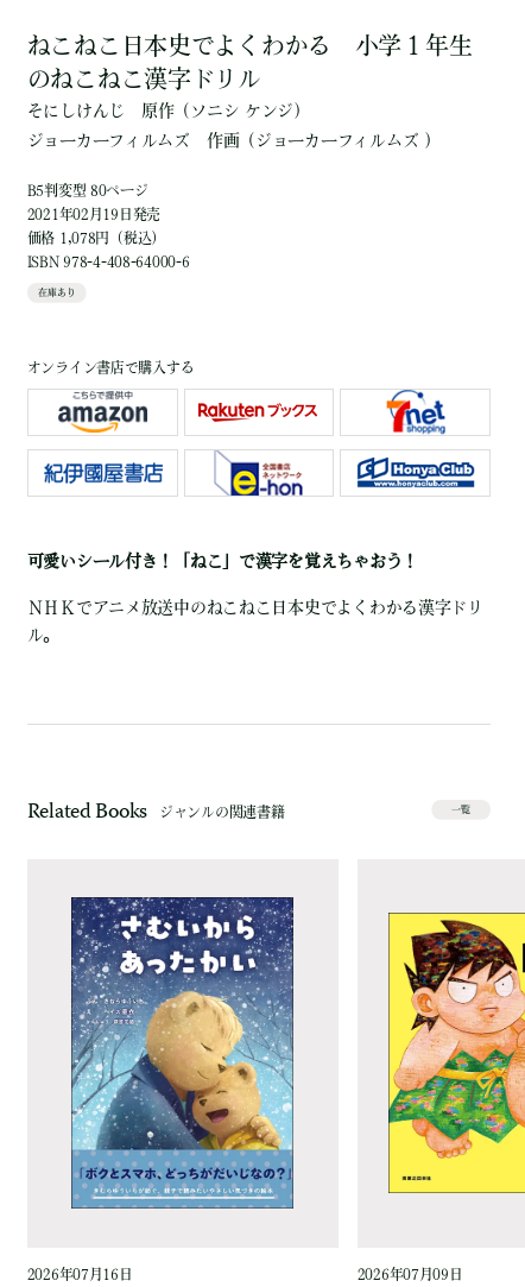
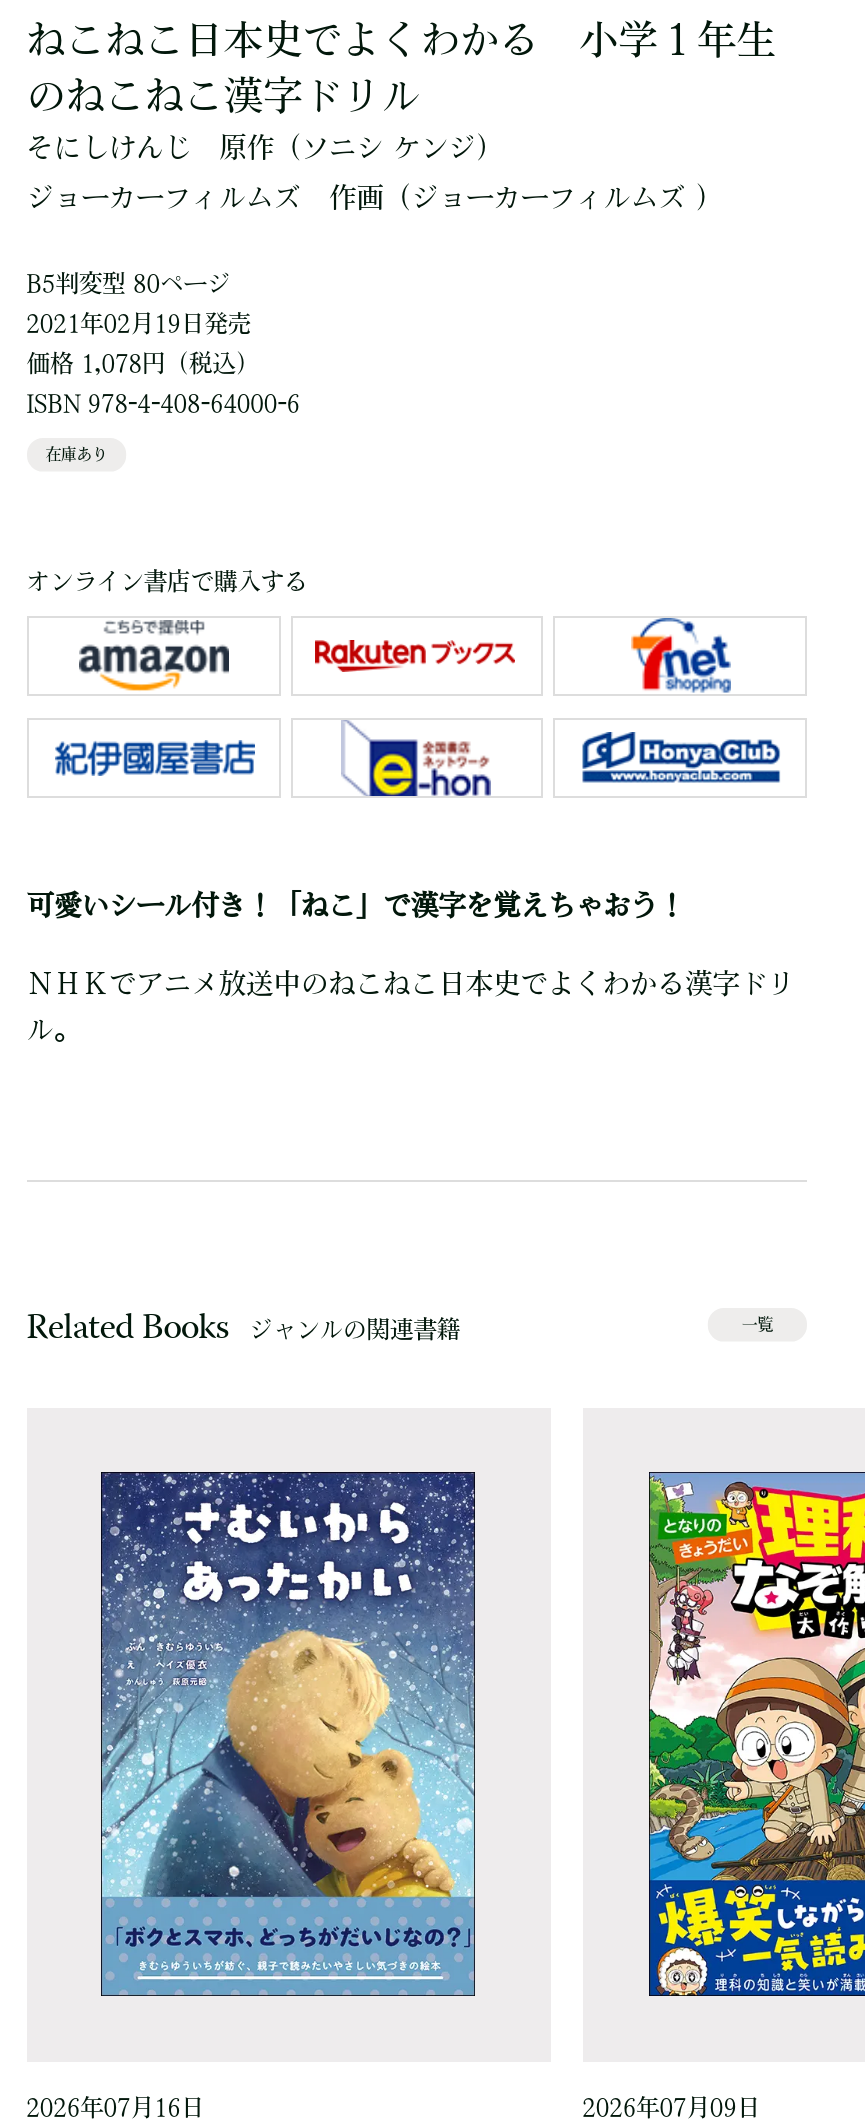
[387,897,521,1209] [image] -> [635,1470,859,1998] [image]

